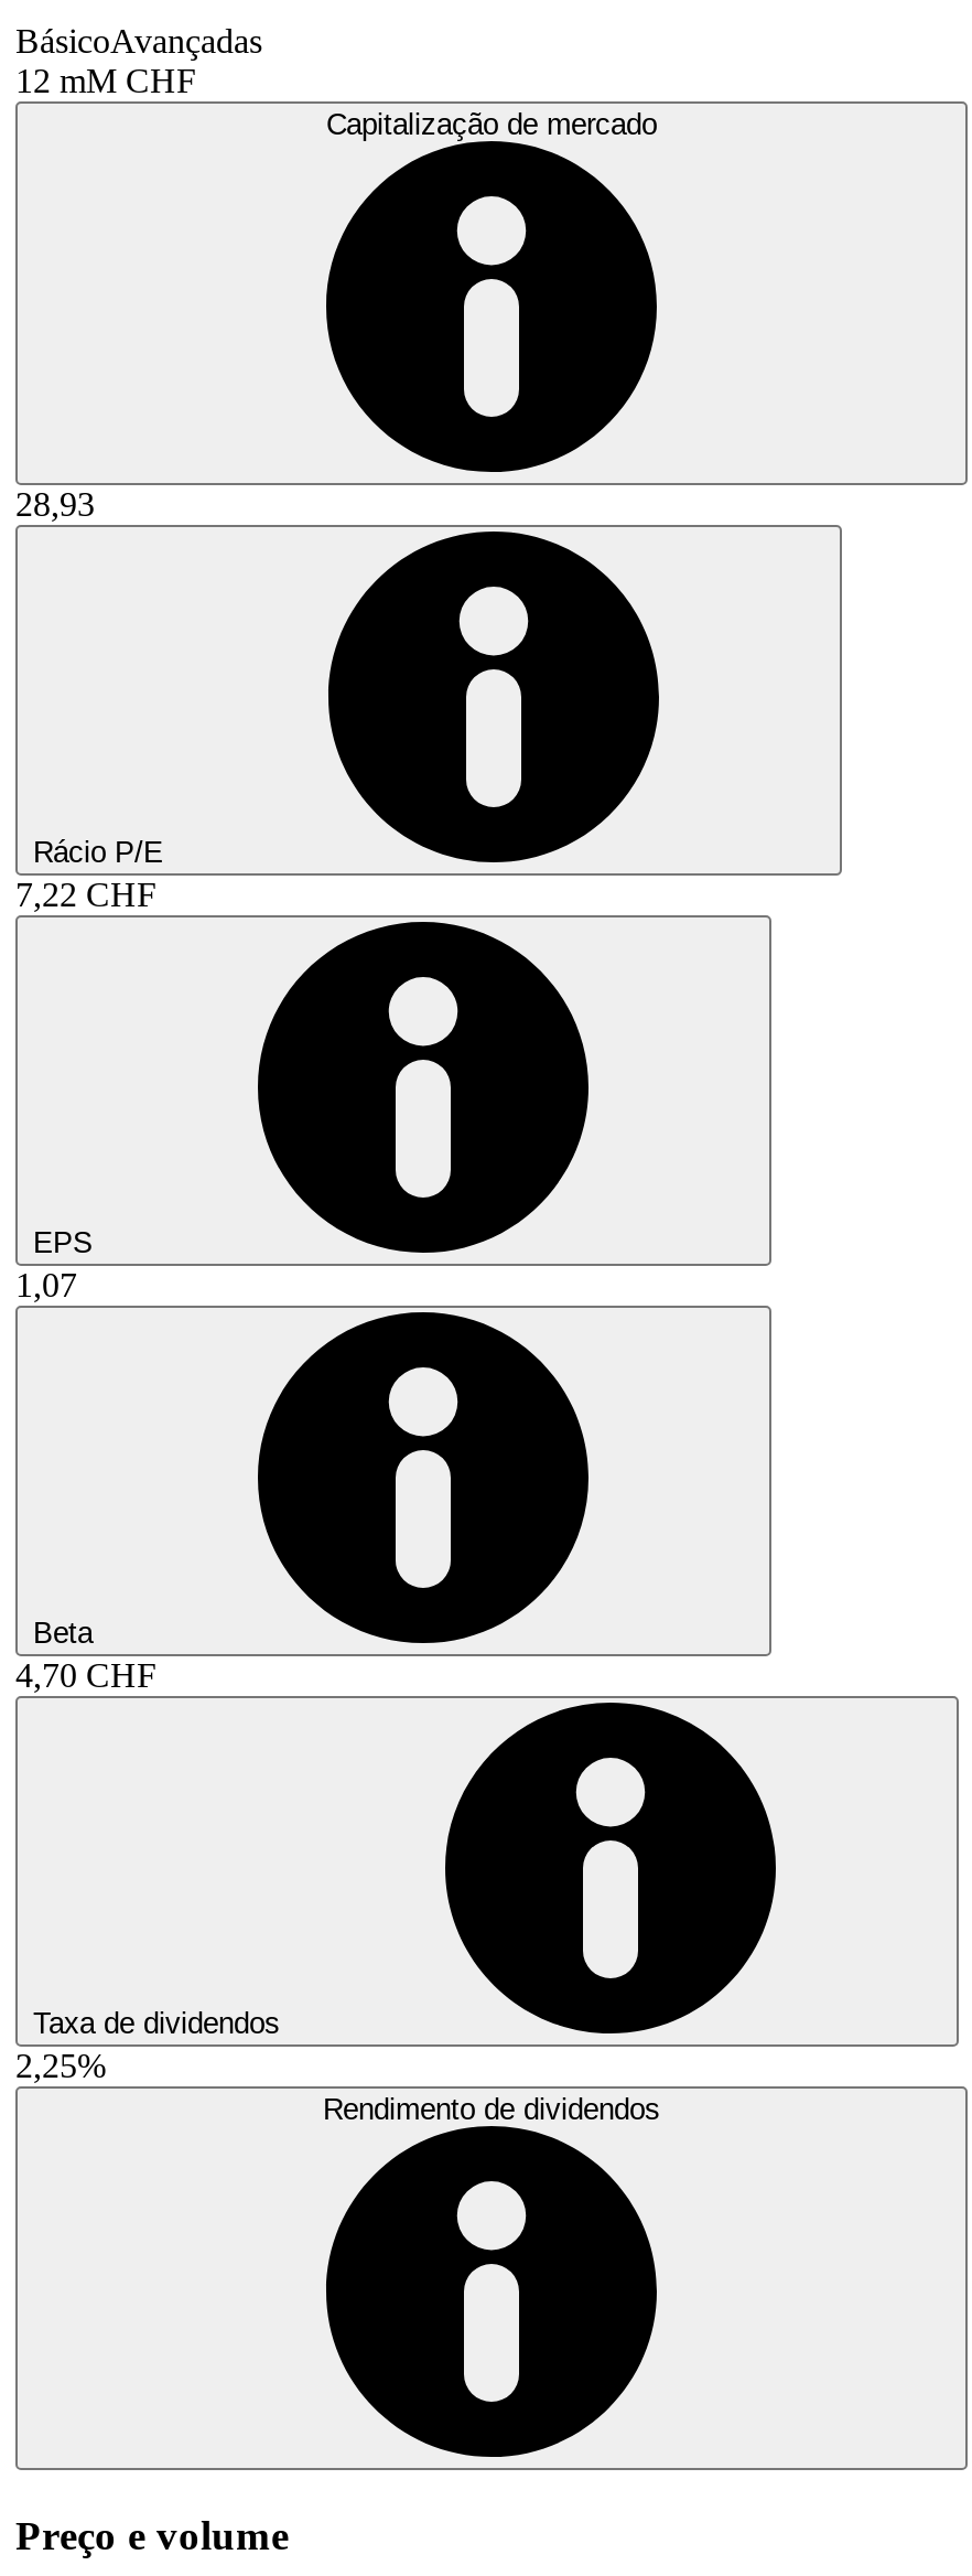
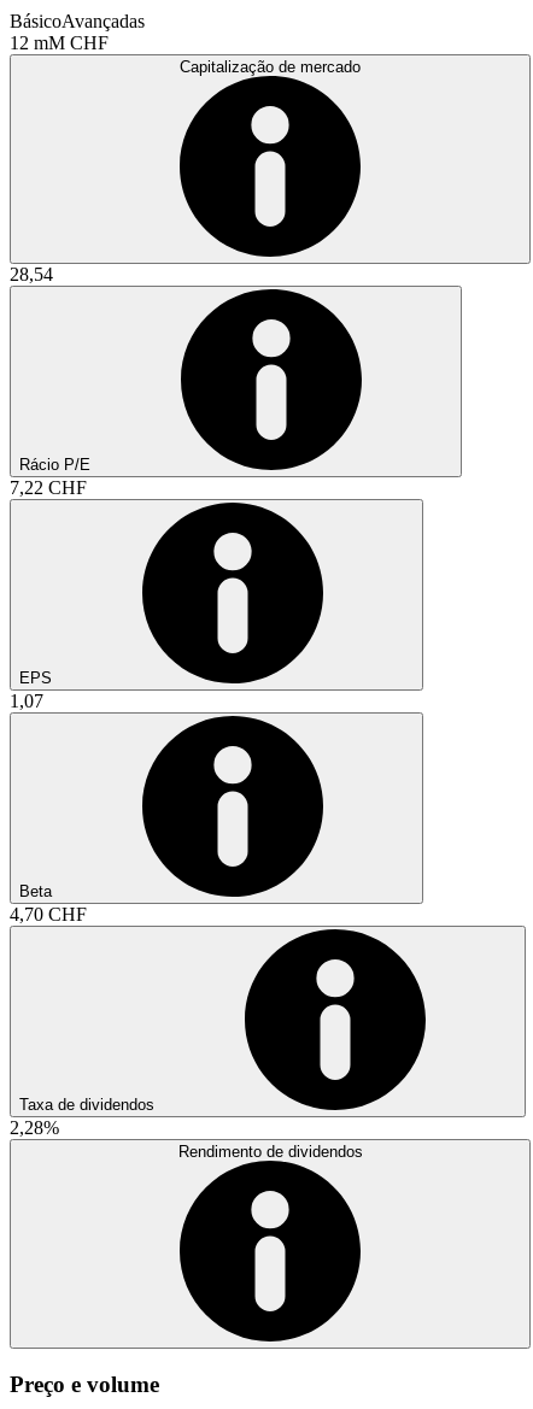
[15,486,95,523] 28,93 -> [10,264,53,285] 28,54
[15,2047,106,2085] 2,25% -> [10,1118,59,1138] 2,28%

